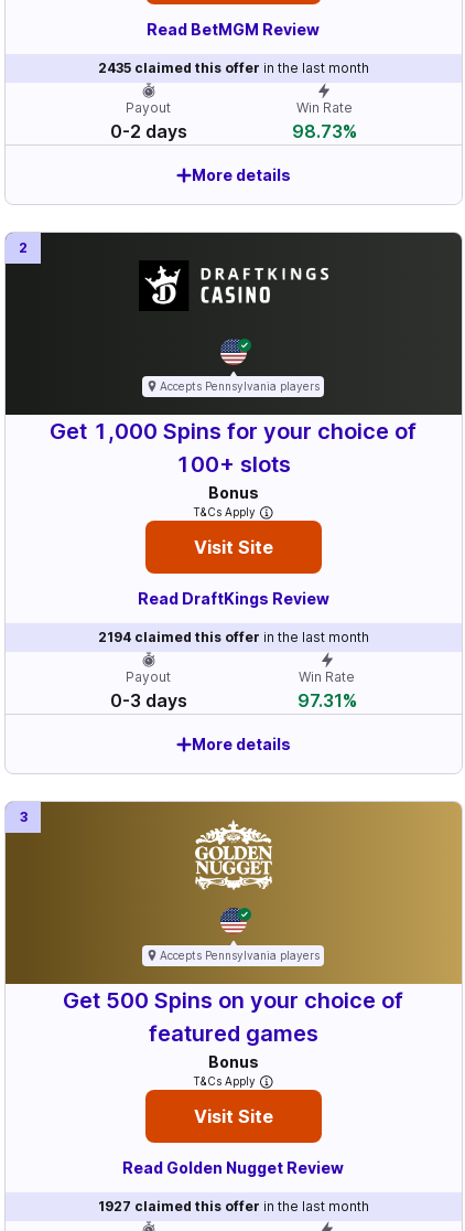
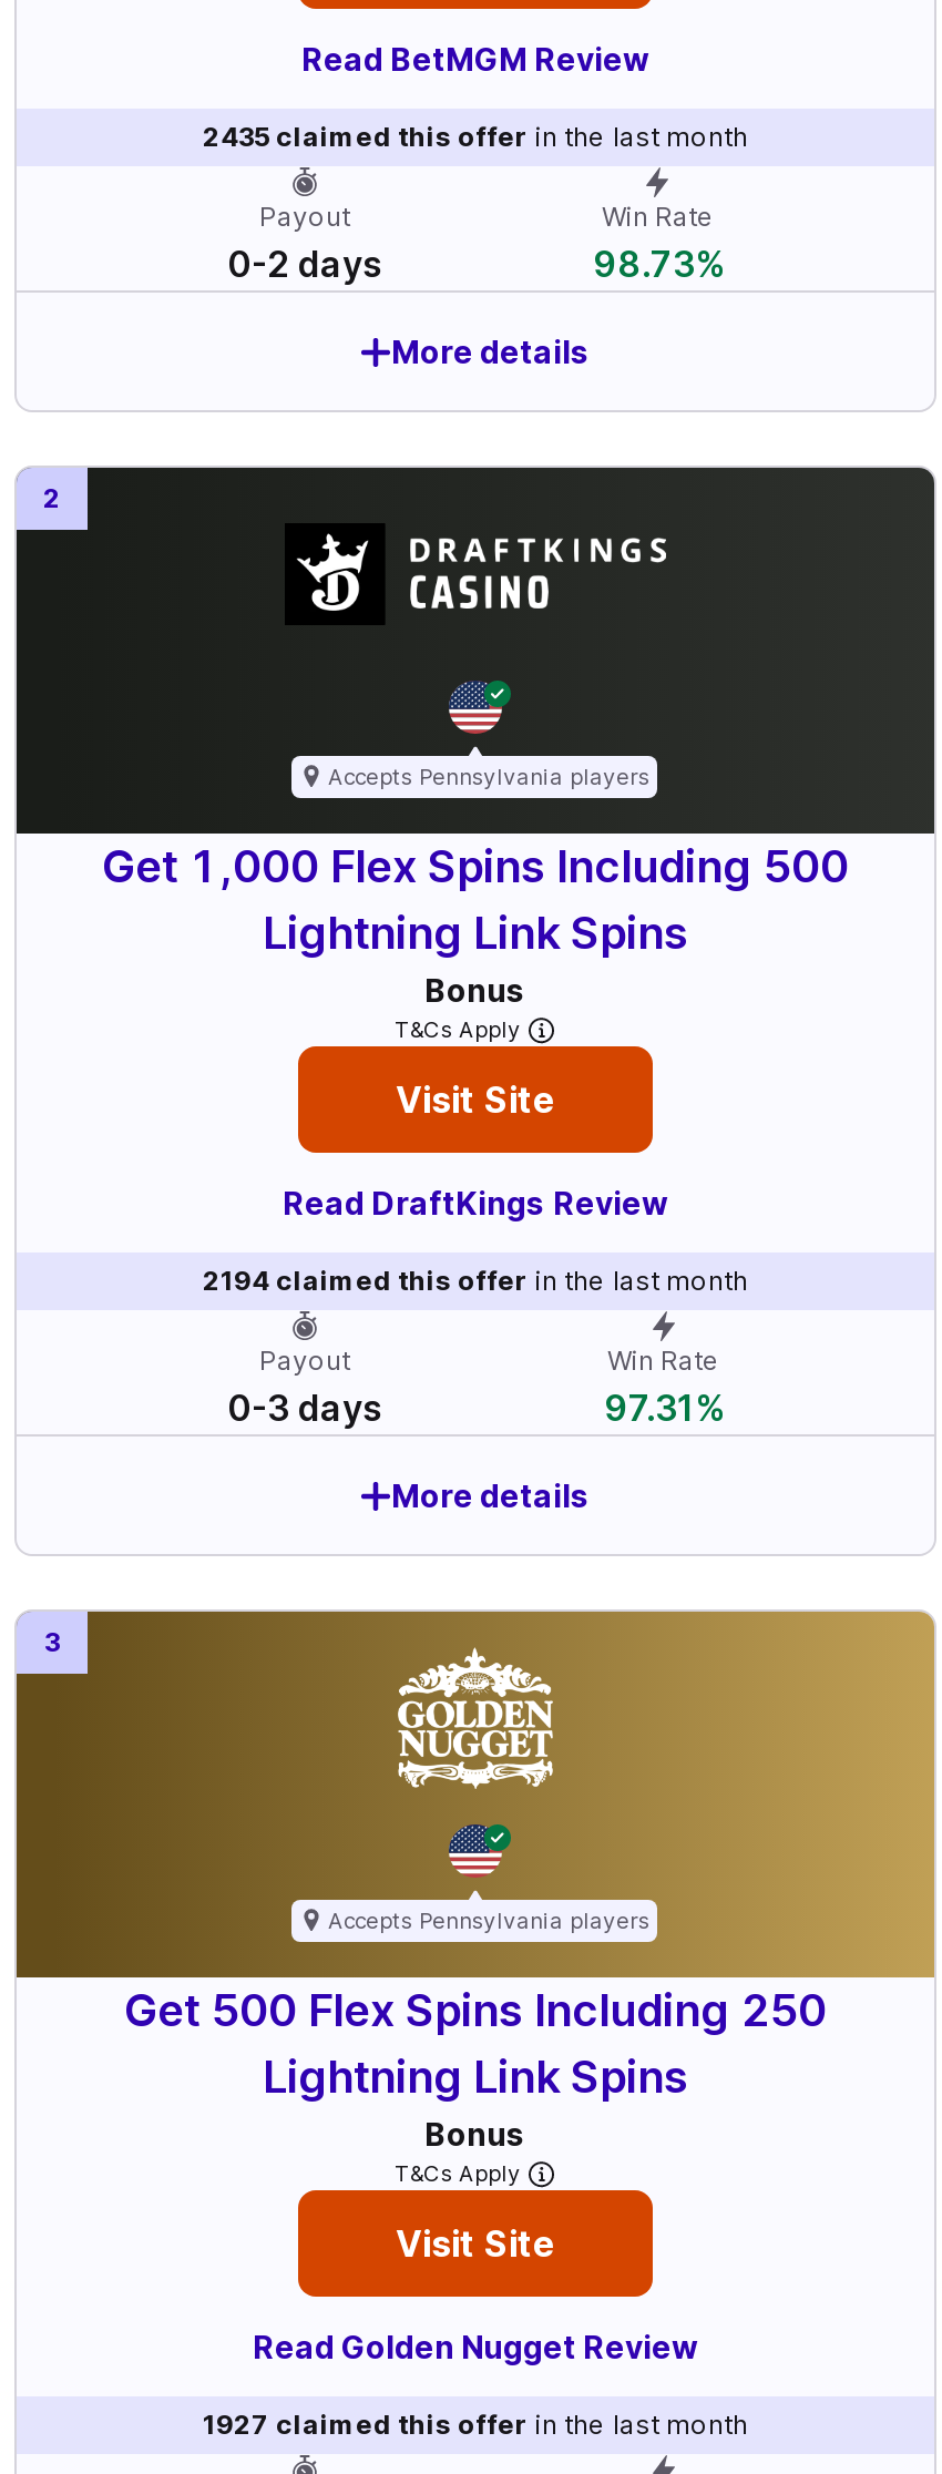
[50,418,417,478] Get 1,000 Spins for your choice of | 100+ slots -> [102,840,849,960] Get 1,000 Flex Spins Including 500 | Lightning Link Spins
[63,987,404,1047] Get 500 Spins on your choice of | featured games -> [124,1984,827,2104] Get 500 Flex Spins Including 250 | Lightning Link Spins

